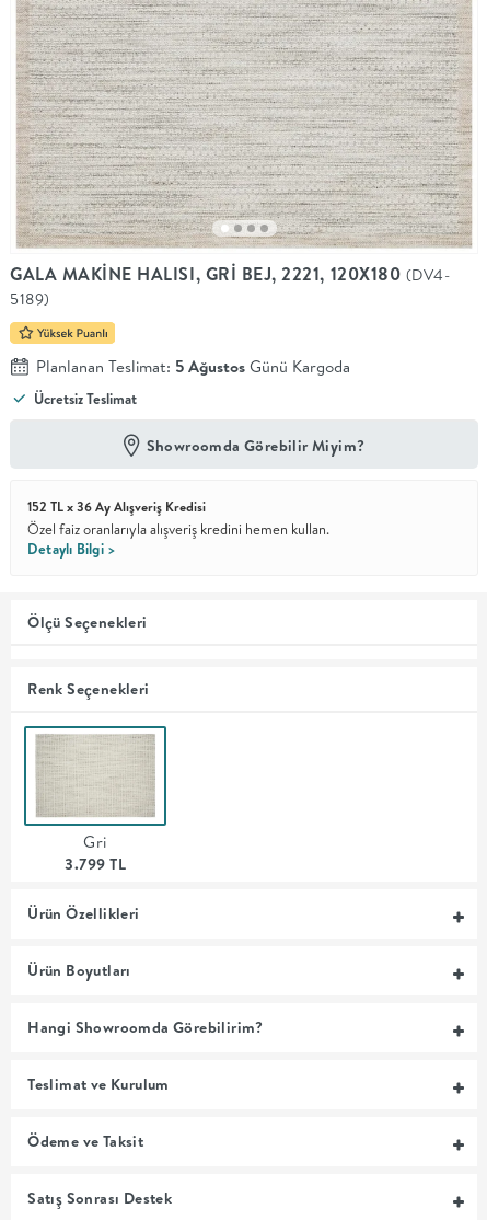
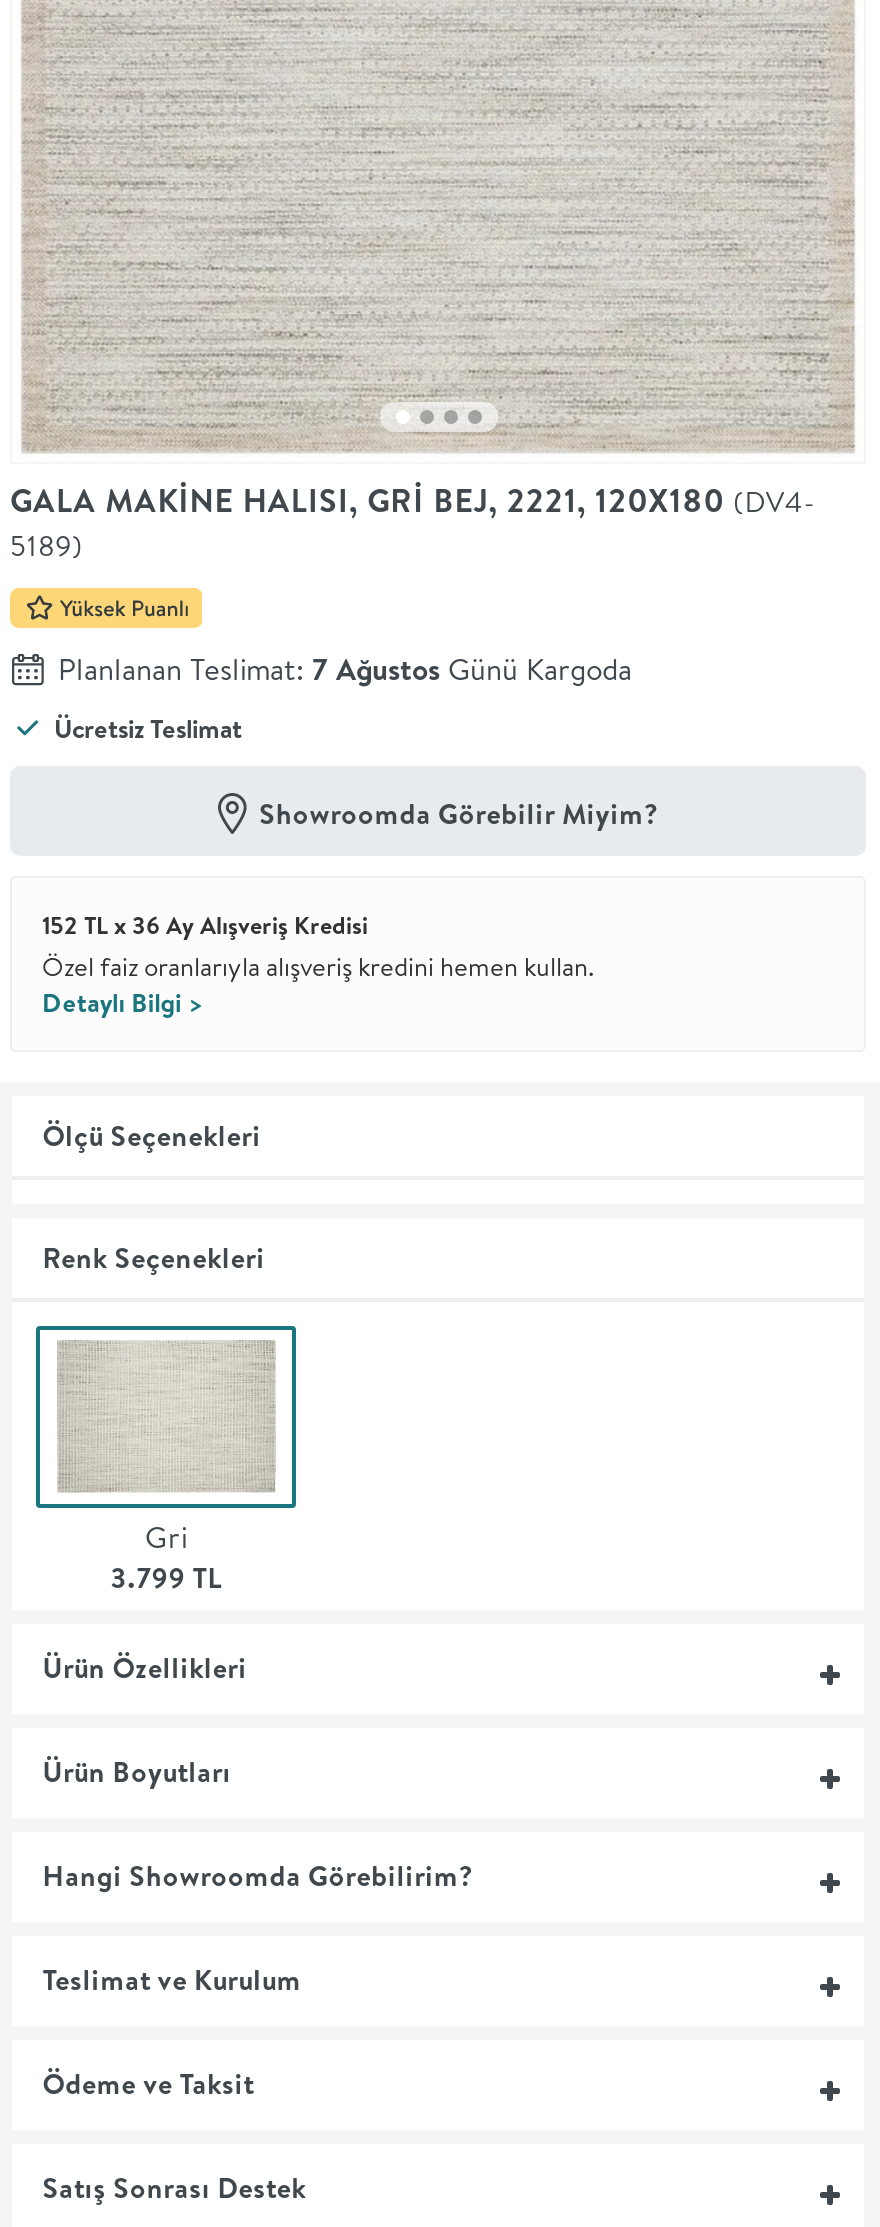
[36,355,350,378] Planlanan Teslimat: 5 Ağustos Günü Kargoda -> [58,648,632,690] Planlanan Teslimat: 7 Ağustos Günü Kargoda

